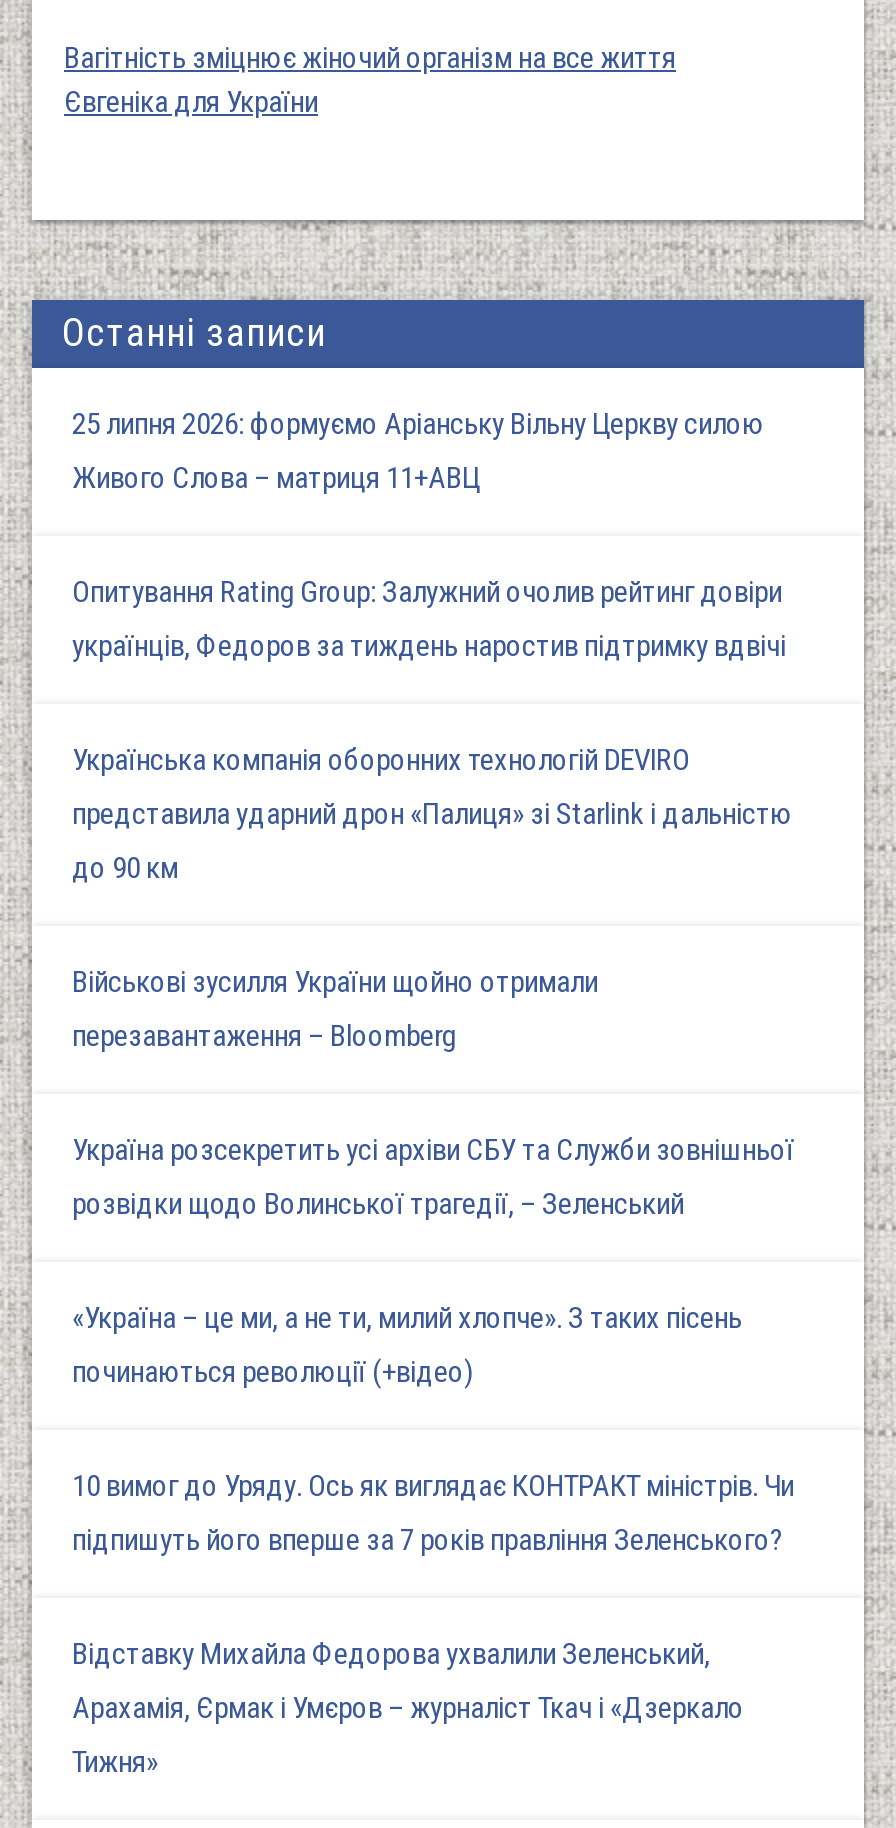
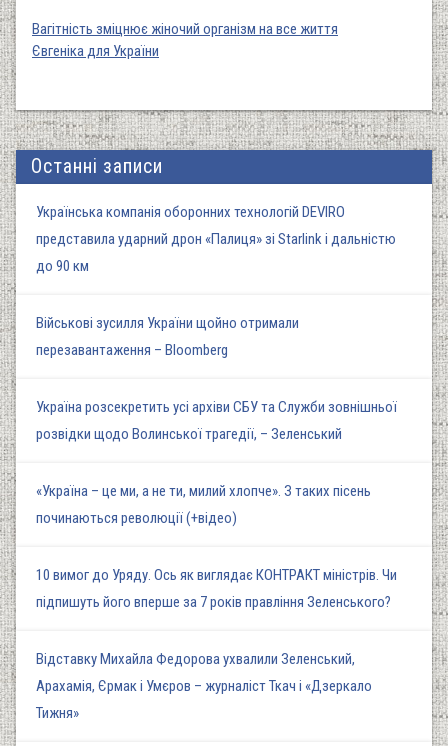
[72,406,786,664] 25 липня 2026: формуємо Аріанську Вільну Церкву силою | Живого Слова – матриця 11+АВЦ | Опитування Rating Group: Залужний очолив рейтинг довіри | українців, Федоров за тиждень наростив підтримку вдвічі -> none

